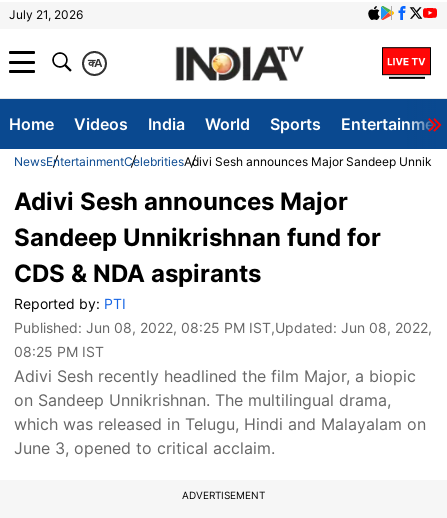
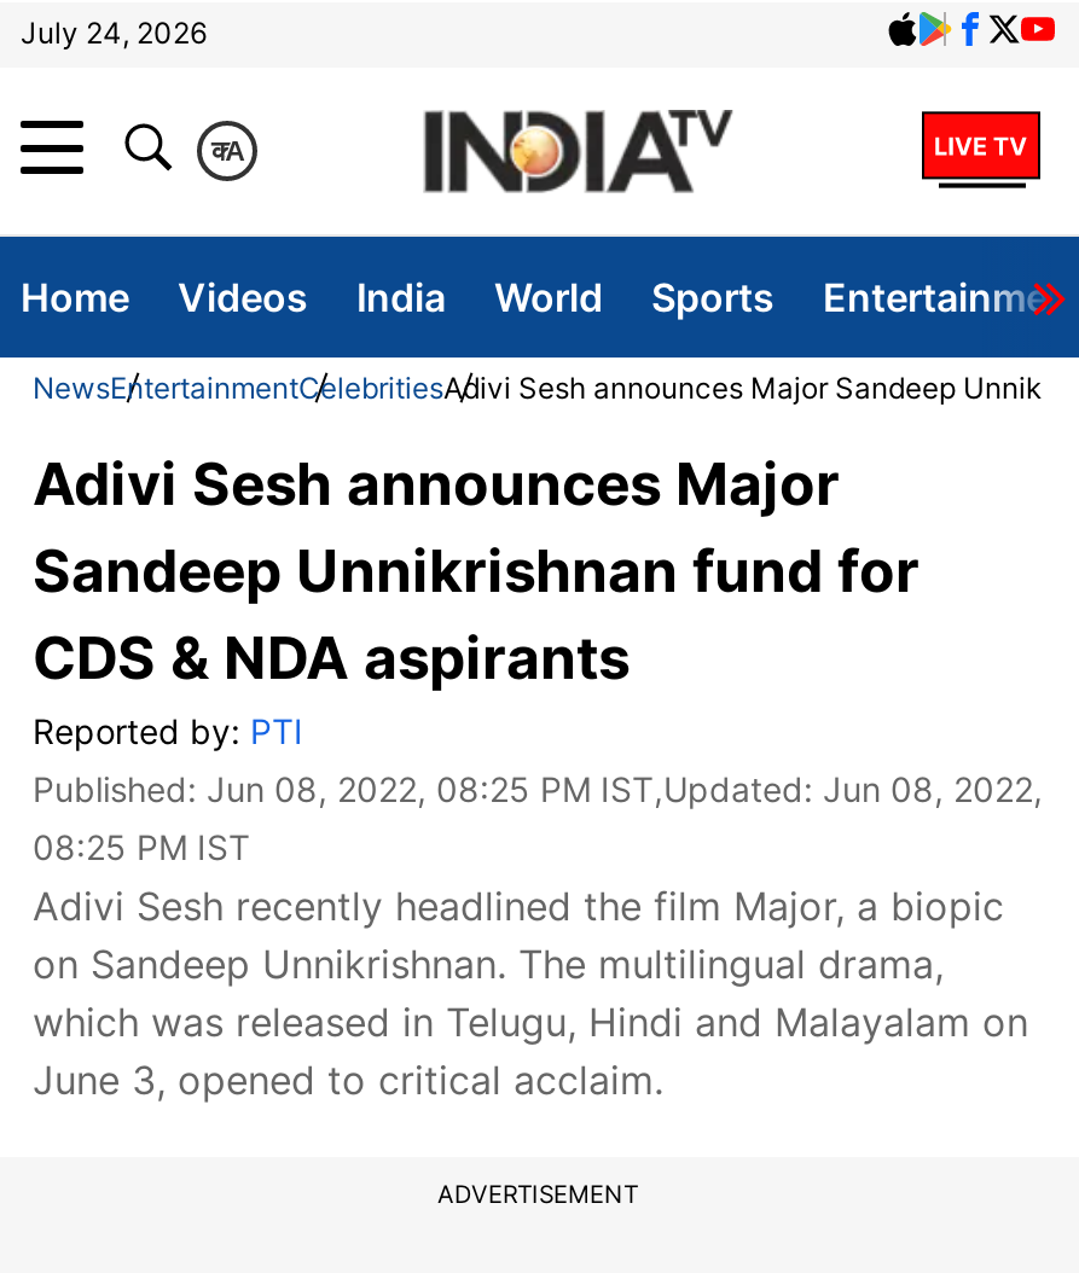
[9,7,83,22] July 21, 2026 -> [21,14,207,51] July 24, 2026

